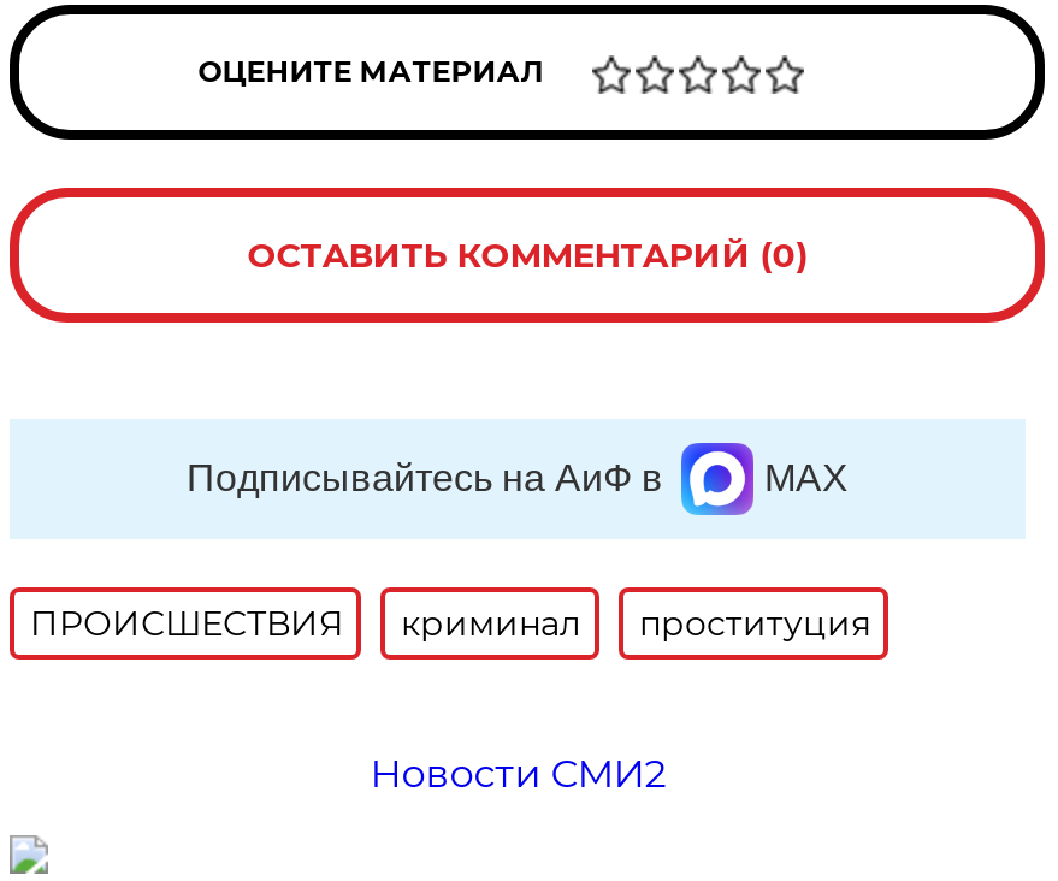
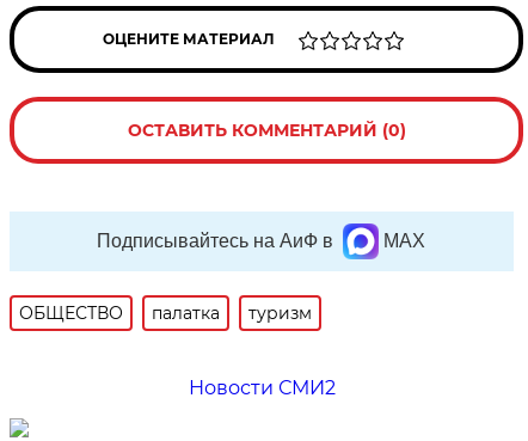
[30,602,870,645] ПРОИСШЕСТВИЯ | криминал | проституция -> [20,302,312,324] ОБЩЕСТВО | палатка | туризм

